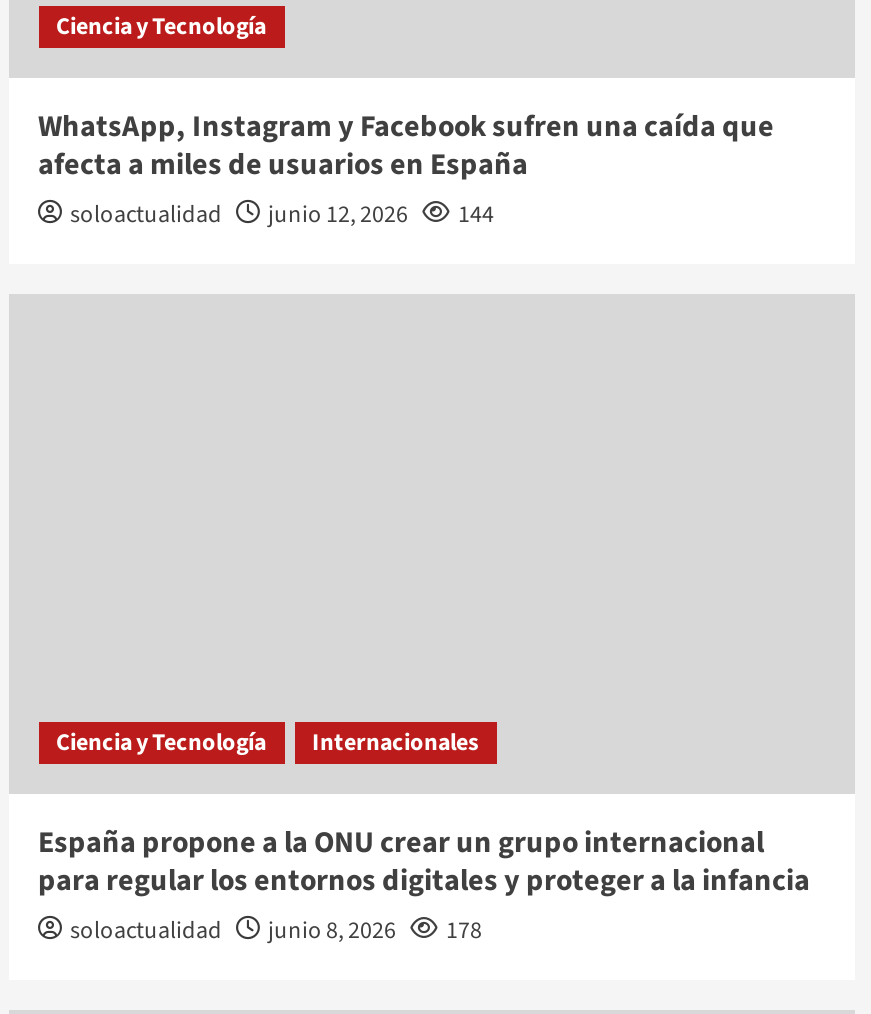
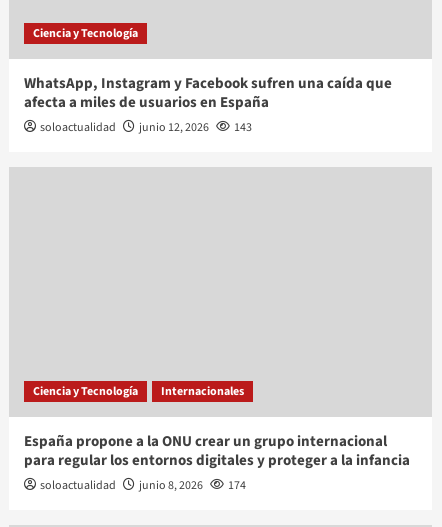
[70,197,494,231] soloactualidad junio 12, 2026 144 -> [39,119,251,136] soloactualidad junio 12, 2026 143
[70,913,482,947] soloactualidad junio 8, 2026 178 -> [39,477,245,494] soloactualidad junio 8, 2026 174

